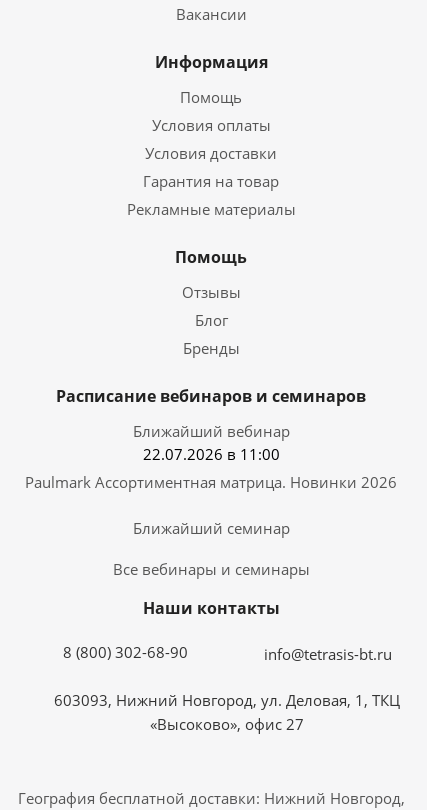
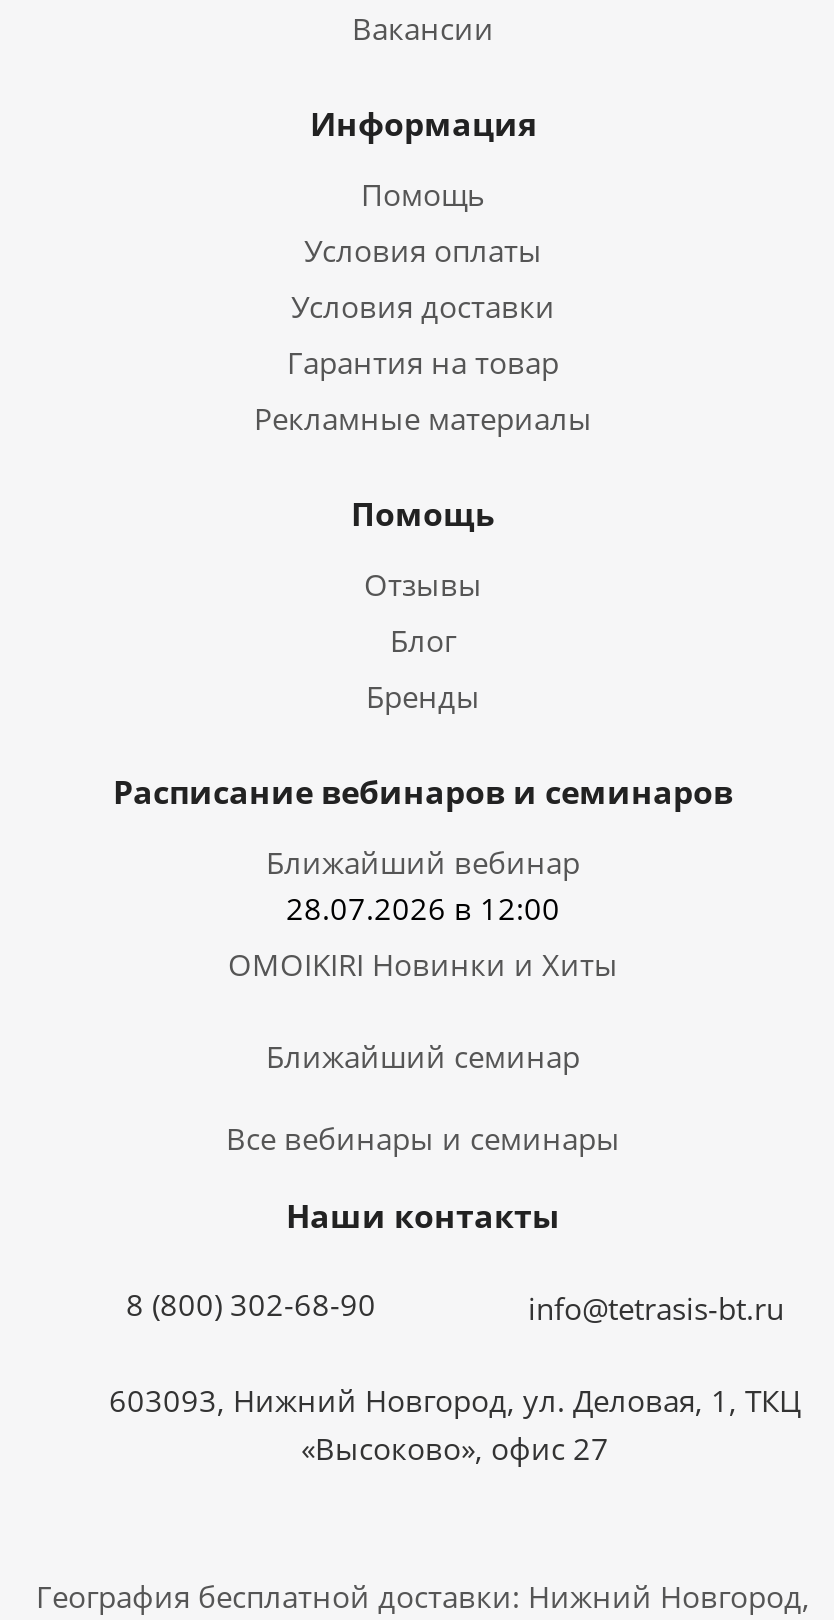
[25,444,397,492] 22.07.2026 в 11:00 | Paulmark Ассортиментная матрица. Новинки 2026 -> [228,888,618,984] 28.07.2026 в 12:00 | OMOIKIRI Новинки и Хиты

